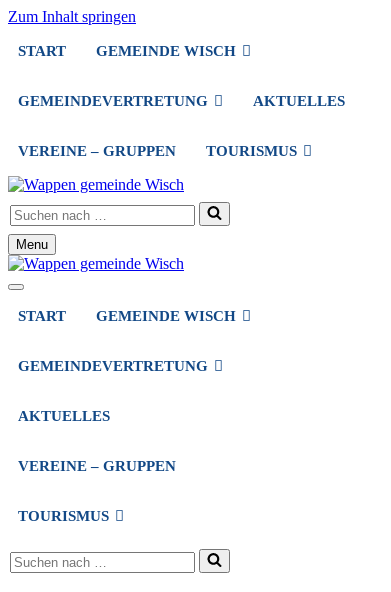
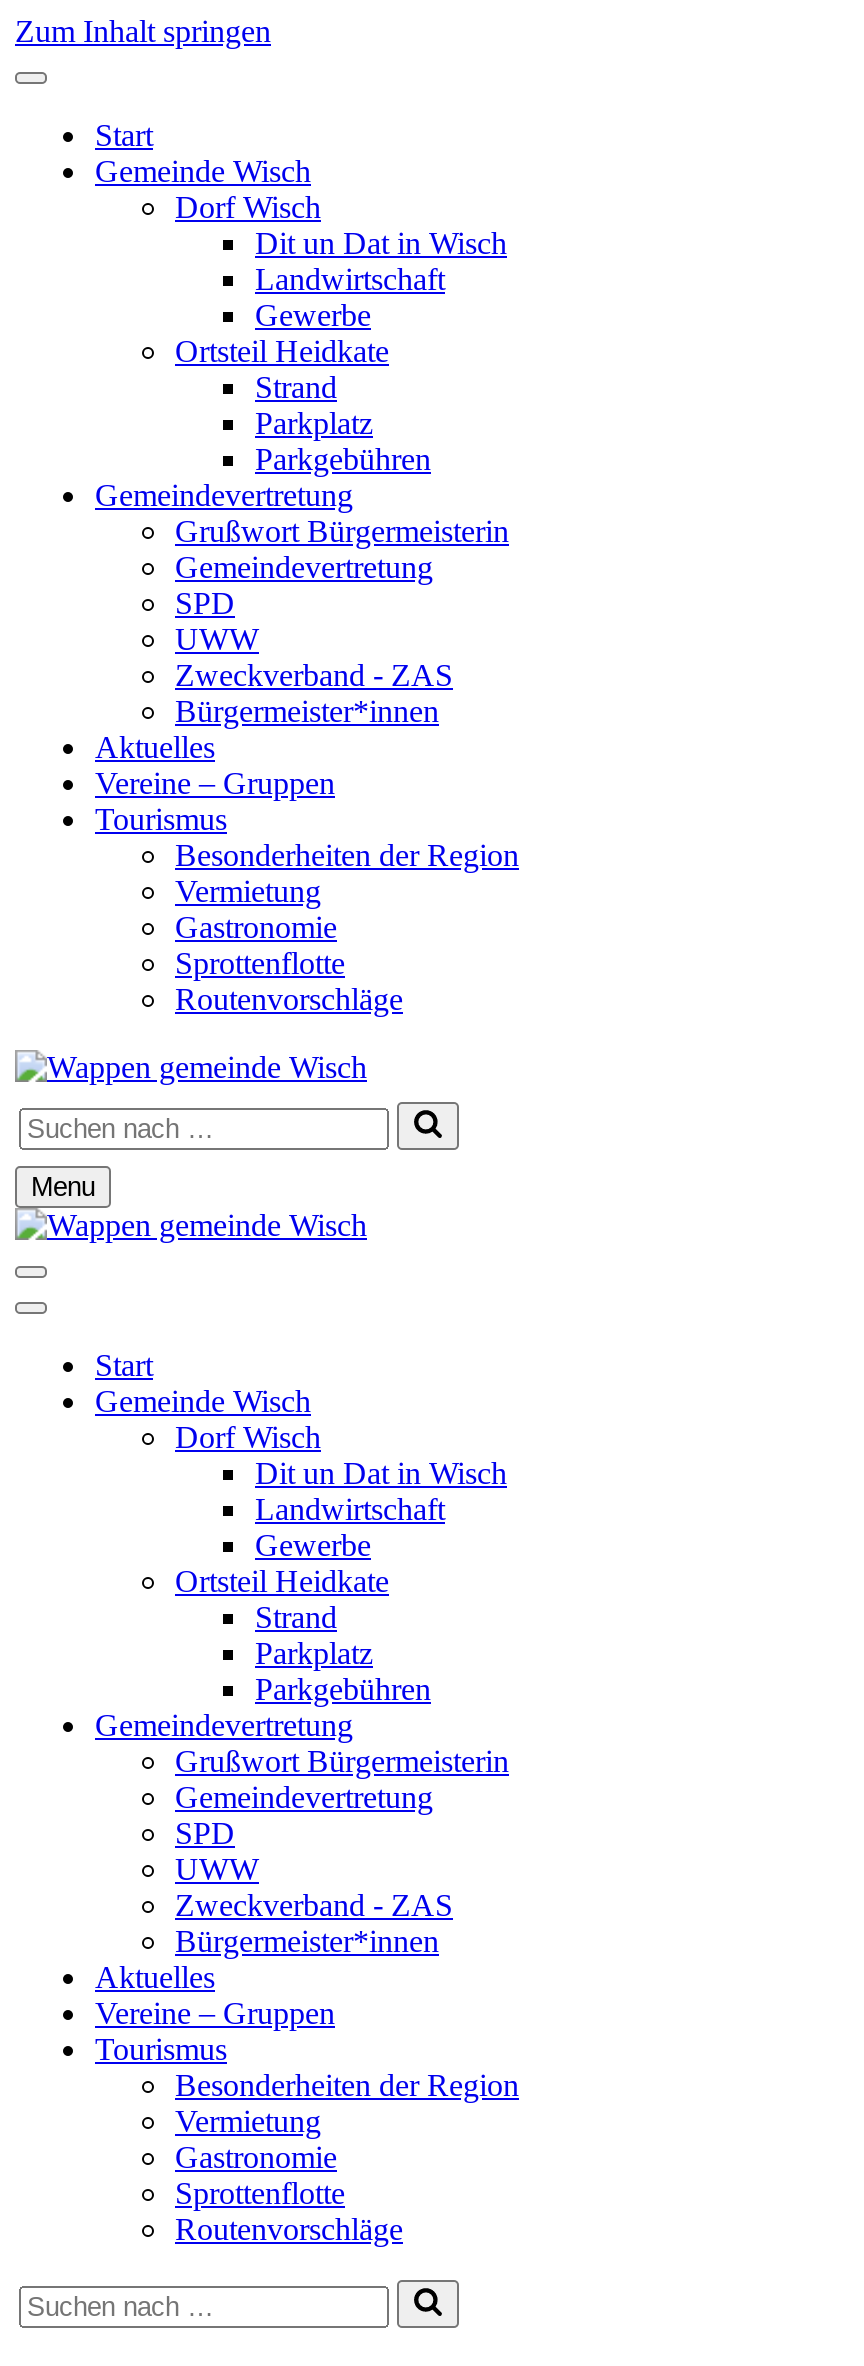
[18,43,345,159] START | GEMEINDE WISCH | GEMEINDEVERTRETUNG | AKTUELLES | VEREINE – GRUPPEN | TOURISMUS -> [95,118,519,1016] Start | Gemeinde Wisch | Dorf Wisch | Dit un Dat in Wisch | Landwirtschaft | Gewerbe | Ortsteil Heidkate | Strand | Parkplatz | Parkgebühren | Gemeindevertretung | Grußwort Bürgermeisterin | Gemeindevertretung | SPD | UWW | Zweckverband - ZAS | Bürgermeister*innen | Aktuelles | Vereine – Gruppen | Tourismus | Besonderheiten der Region | Vermietung | Gastronomie | Sprottenflotte | Routenvorschläge
[18,308,236,524] START | GEMEINDE WISCH | GEMEINDEVERTRETUNG | AKTUELLES | VEREINE – GRUPPEN | TOURISMUS -> [95,1348,519,2246] Start | Gemeinde Wisch | Dorf Wisch | Dit un Dat in Wisch | Landwirtschaft | Gewerbe | Ortsteil Heidkate | Strand | Parkplatz | Parkgebühren | Gemeindevertretung | Grußwort Bürgermeisterin | Gemeindevertretung | SPD | UWW | Zweckverband - ZAS | Bürgermeister*innen | Aktuelles | Vereine – Gruppen | Tourismus | Besonderheiten der Region | Vermietung | Gastronomie | Sprottenflotte | Routenvorschläge

